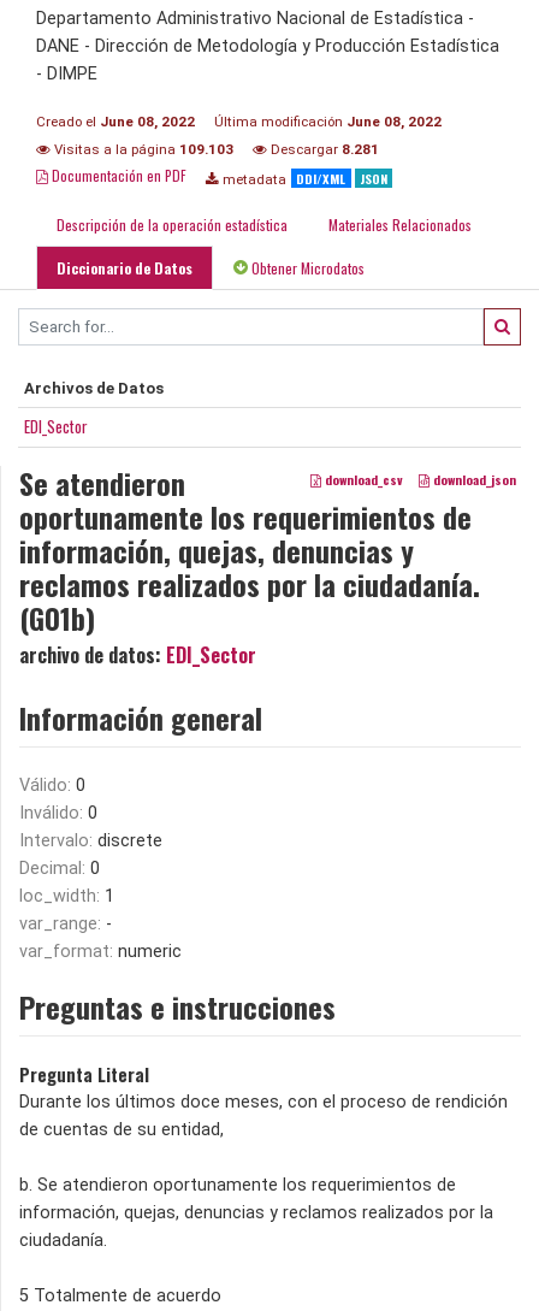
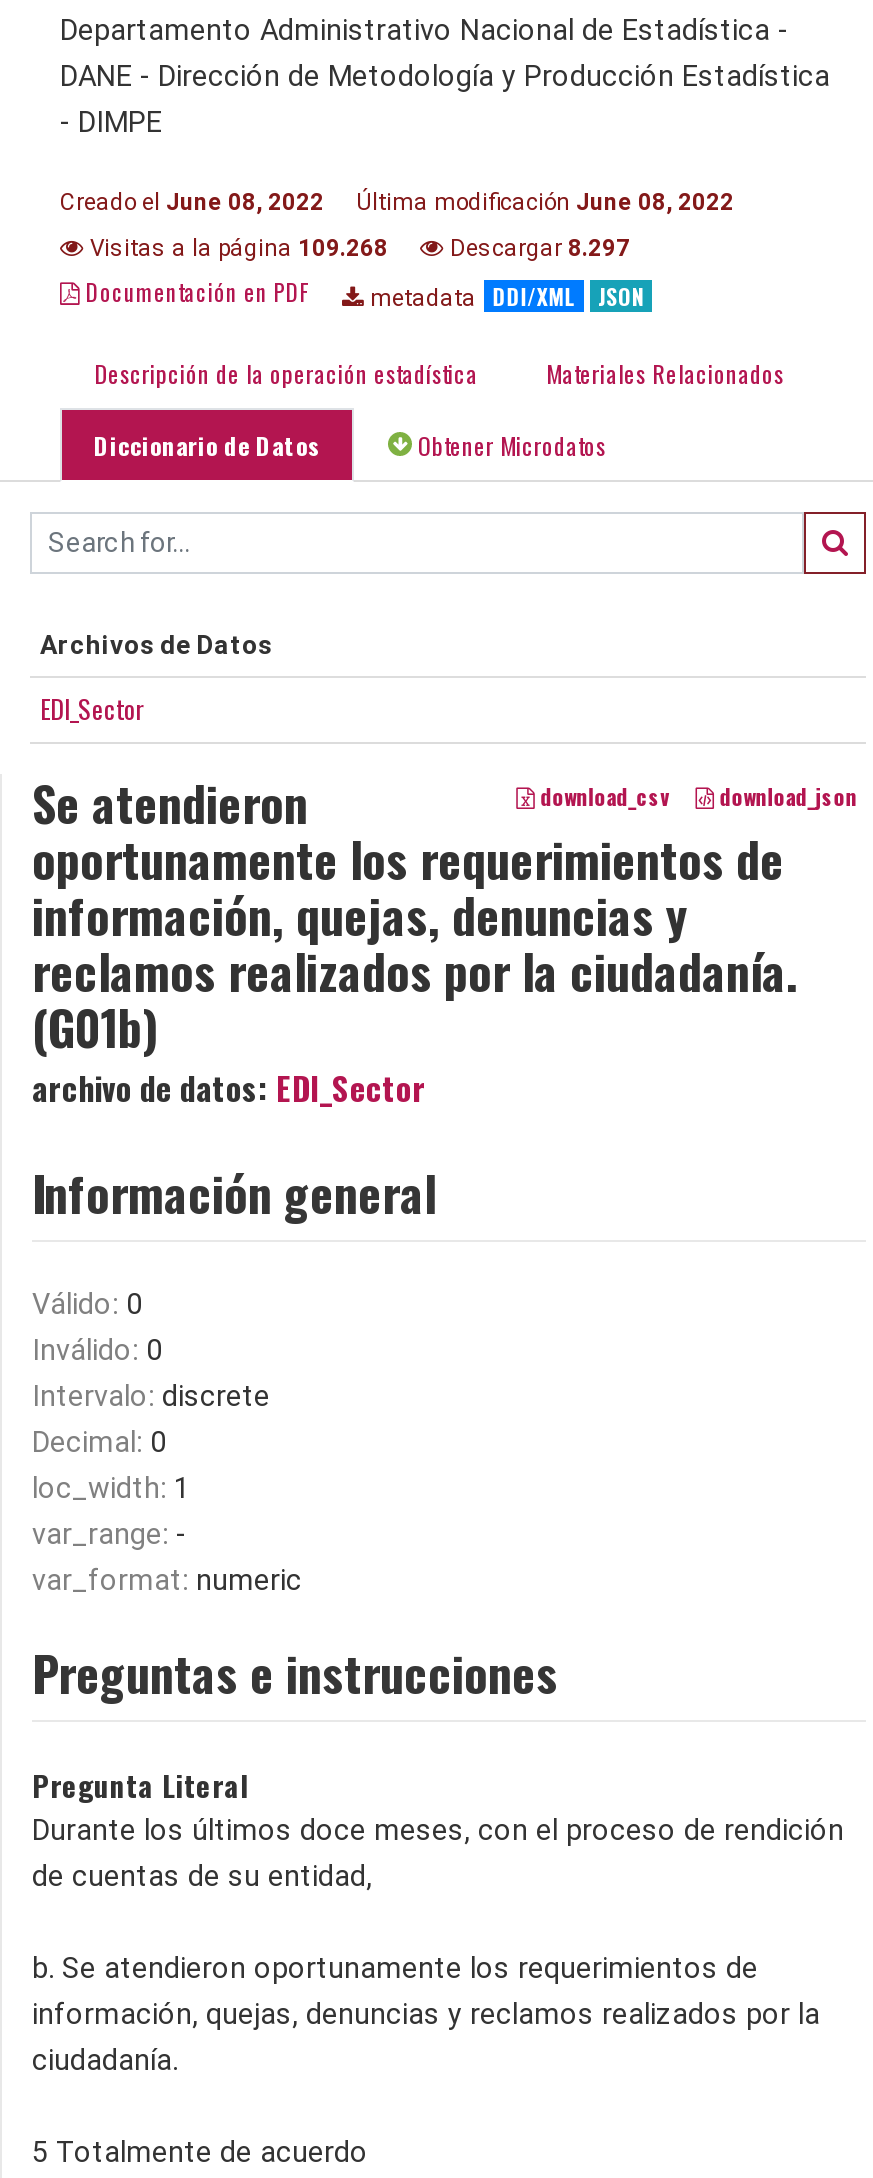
[51,141,233,158] Visitas a la página 109.103 -> [84,234,388,262] Visitas a la página 109.268
[267,141,379,158] Descargar 8.281 -> [444,234,630,262] Descargar 8.297

